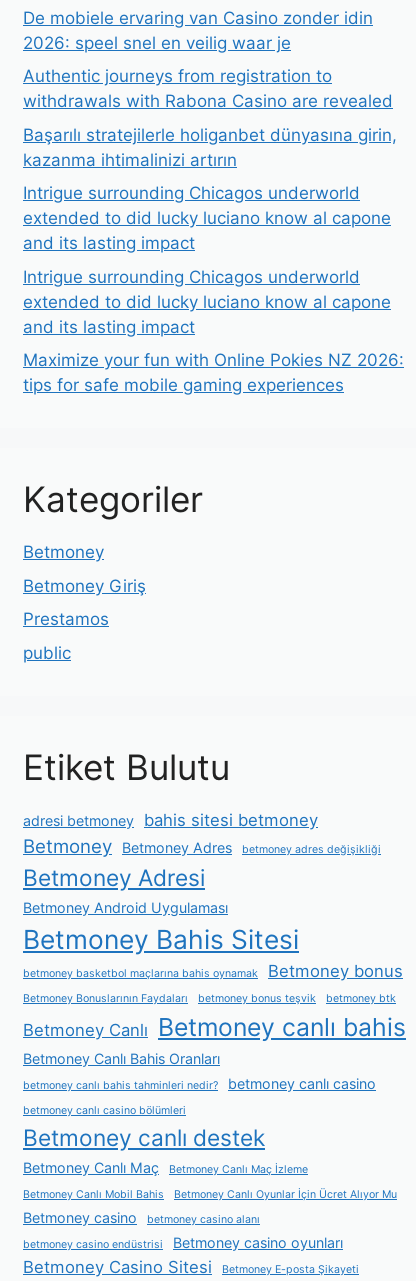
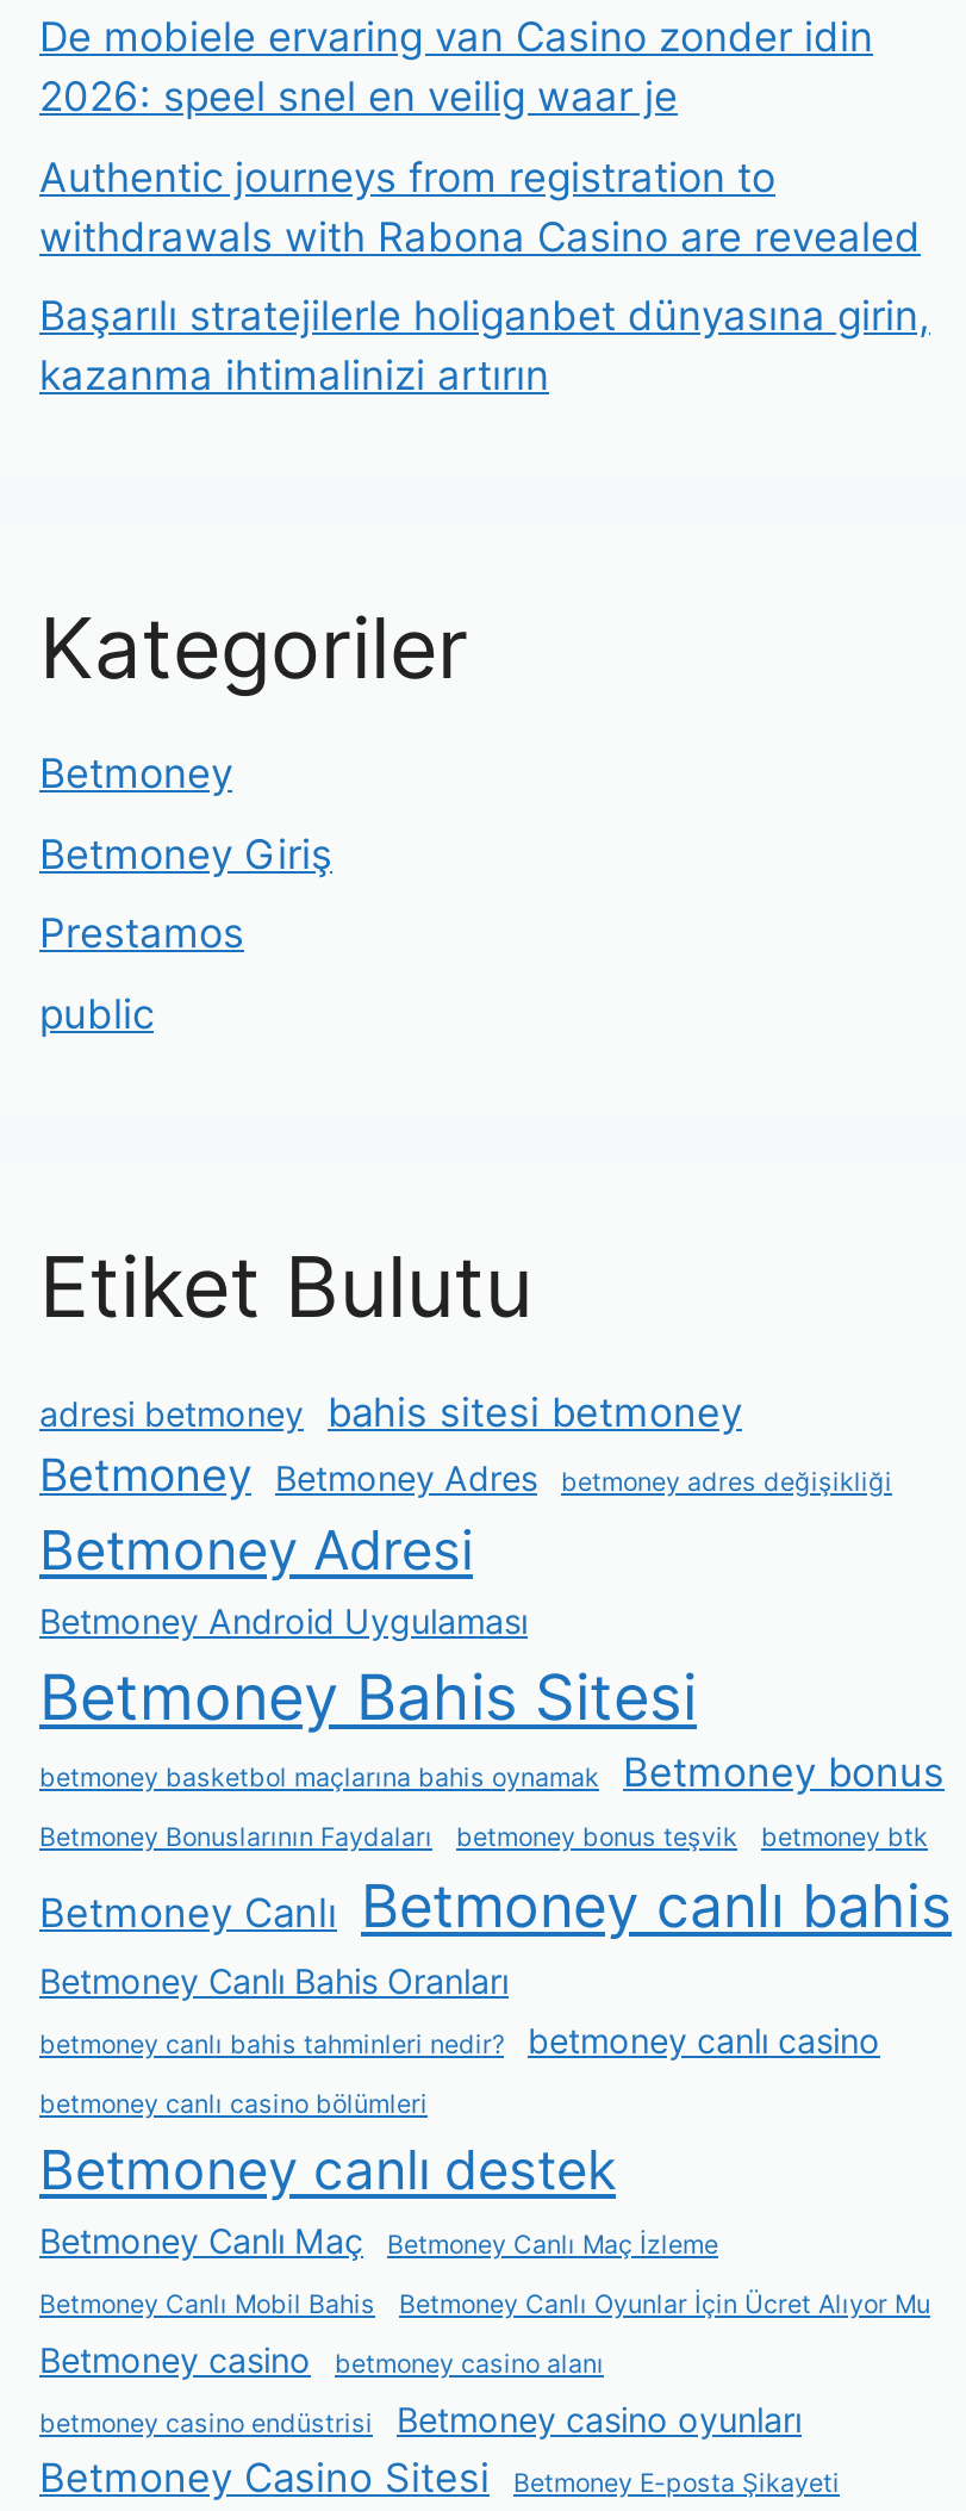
[23,183,404,395] Intrigue surrounding Chicagos underworld | extended to did lucky luciano know al capone | and its lasting impact | Intrigue surrounding Chicagos underworld | extended to did lucky luciano know al capone | and its lasting impact | Maximize your fun with Online Pokies NZ 2026: | tips for safe mobile gaming experiences -> none

